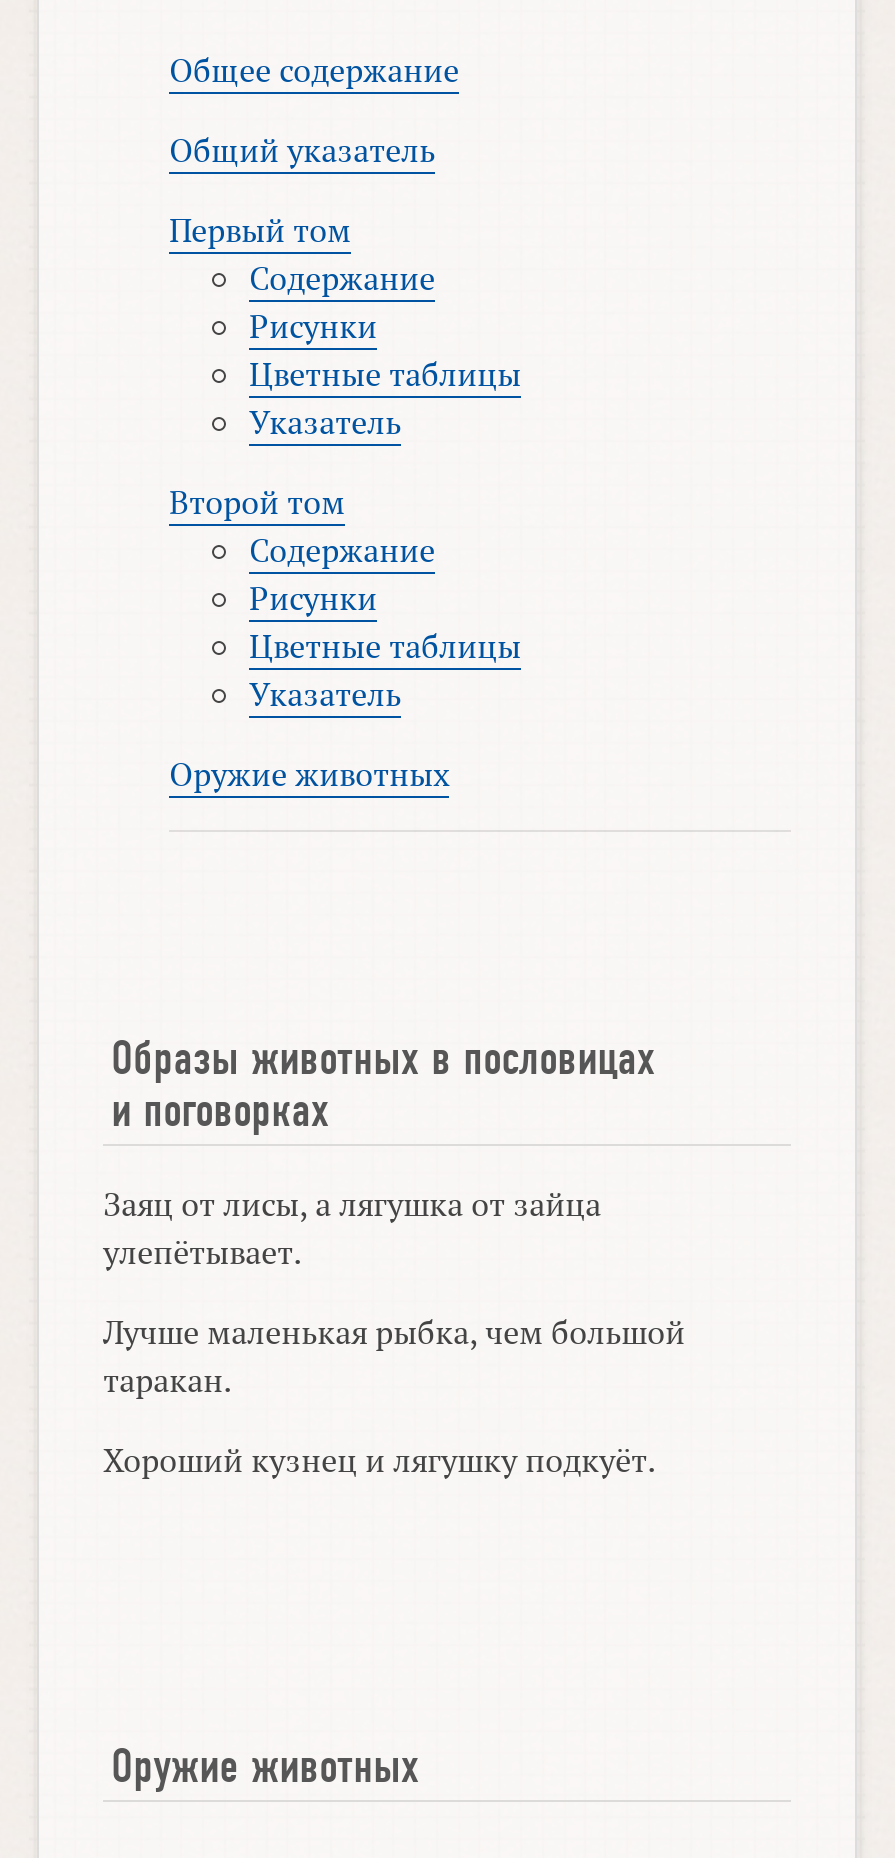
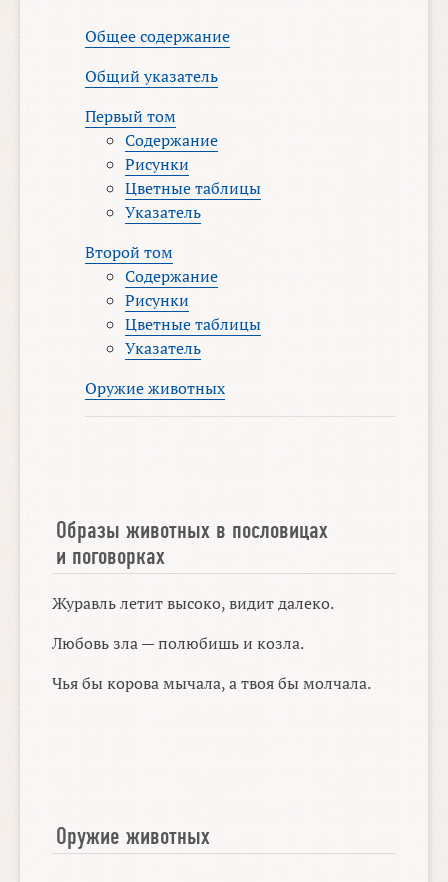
[103,1182,601,1274] Заяц от лисы, а лягушка от зайца | улепётывает. -> [52,592,334,614] Журавль летит высоко, видит далеко.
[103,1310,685,1402] Лучше маленькая рыбка, чем большой | таракан. -> [52,632,304,654] Любовь зла — полюбишь и козла.
[103,1438,655,1482] Хороший кузнец и лягушку подкуёт. -> [52,672,371,694] Чья бы корова мычала, а твоя бы молчала.

